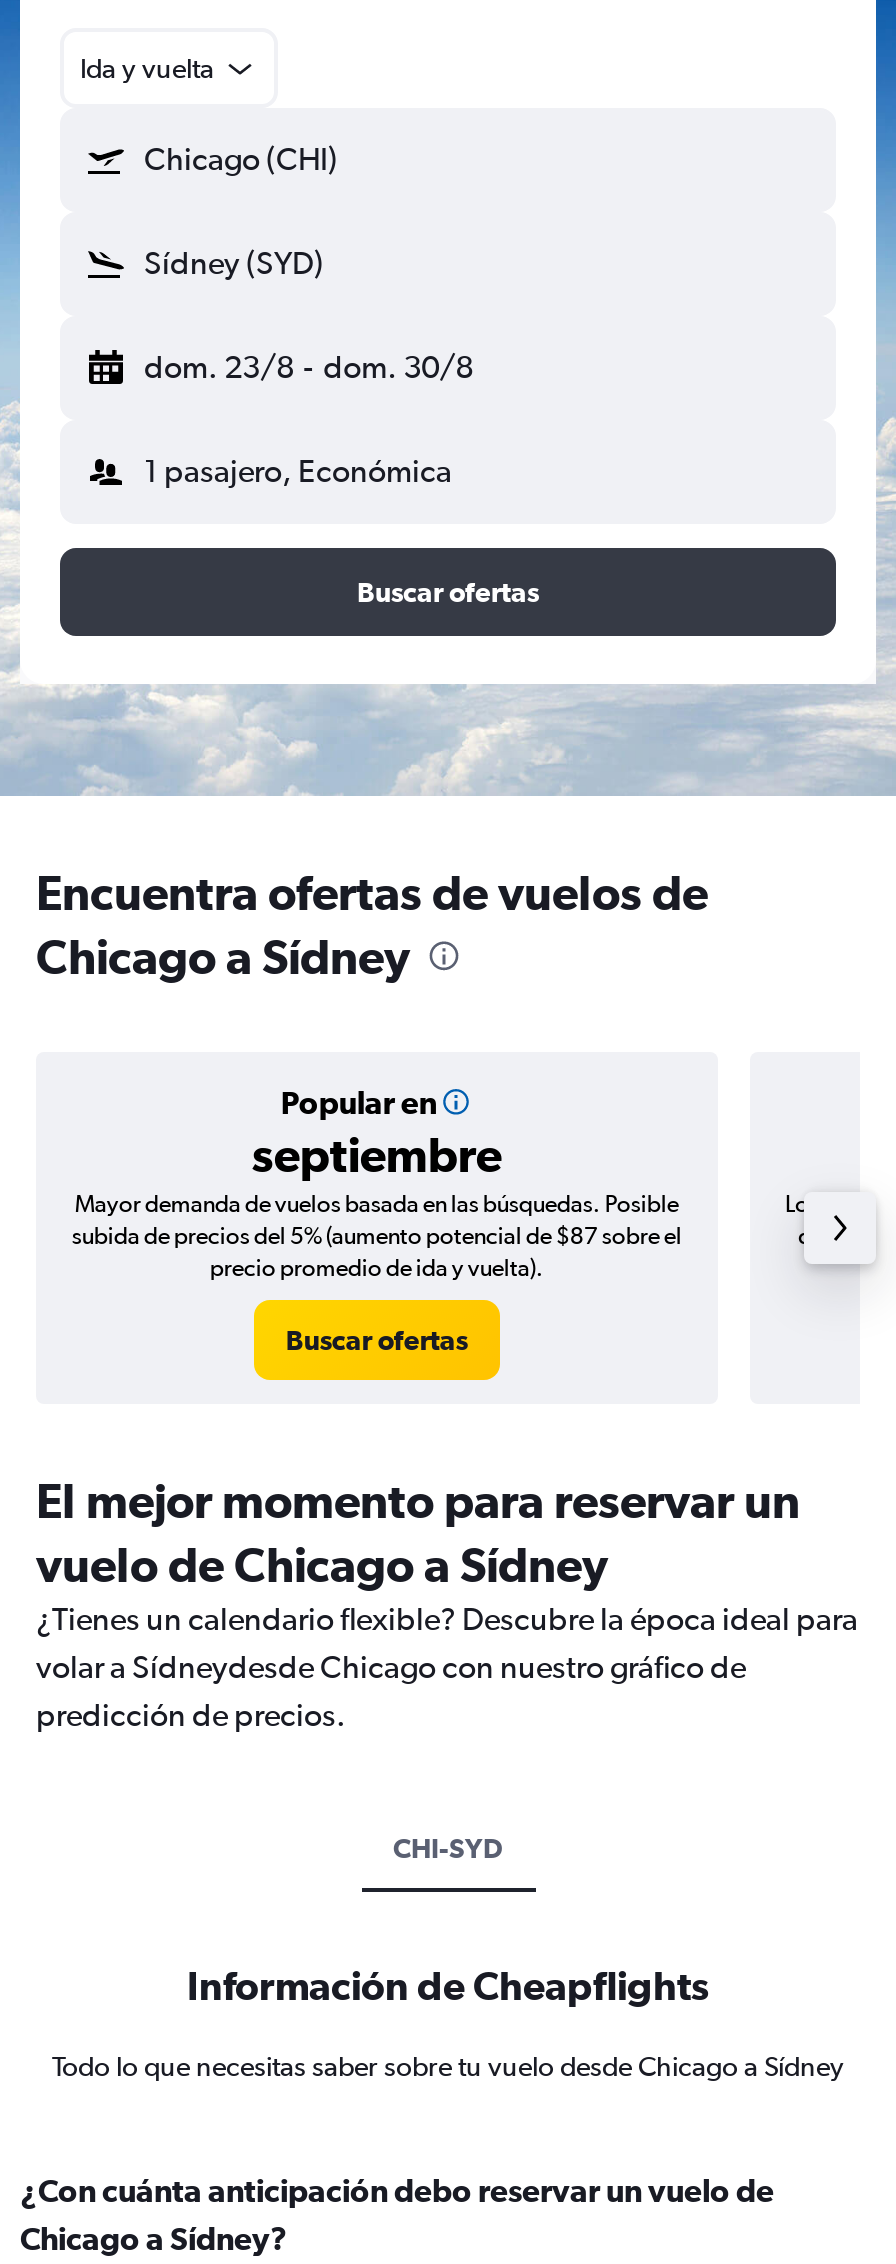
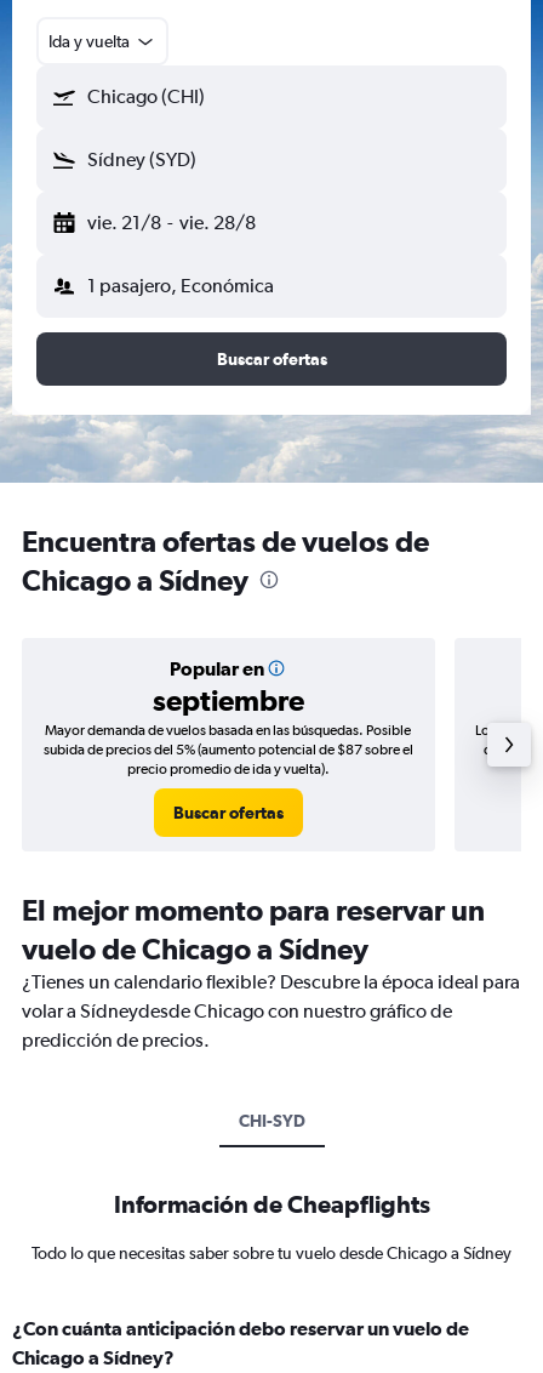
[144,348,473,386] dom. 23/8 - dom. 30/8 -> [87,211,255,234] vie. 21/8 - vie. 28/8

